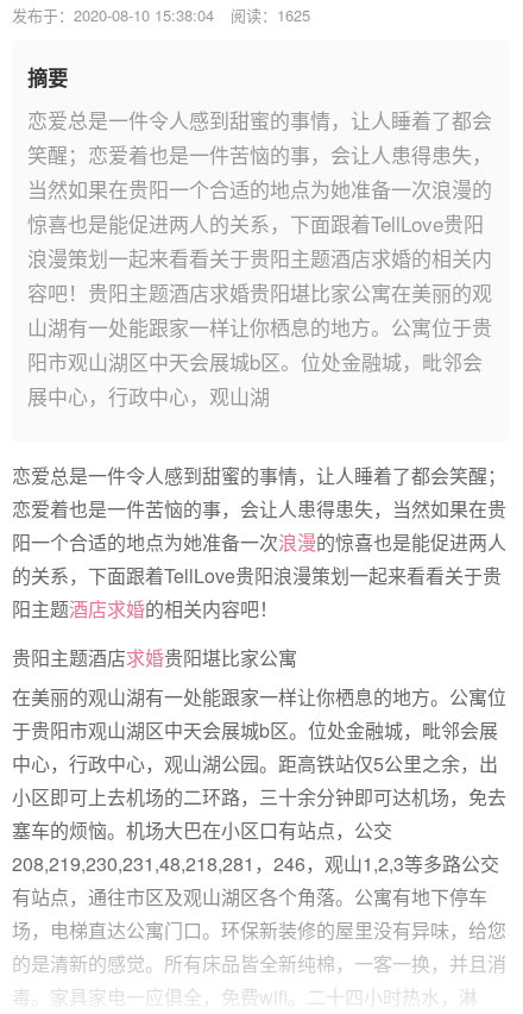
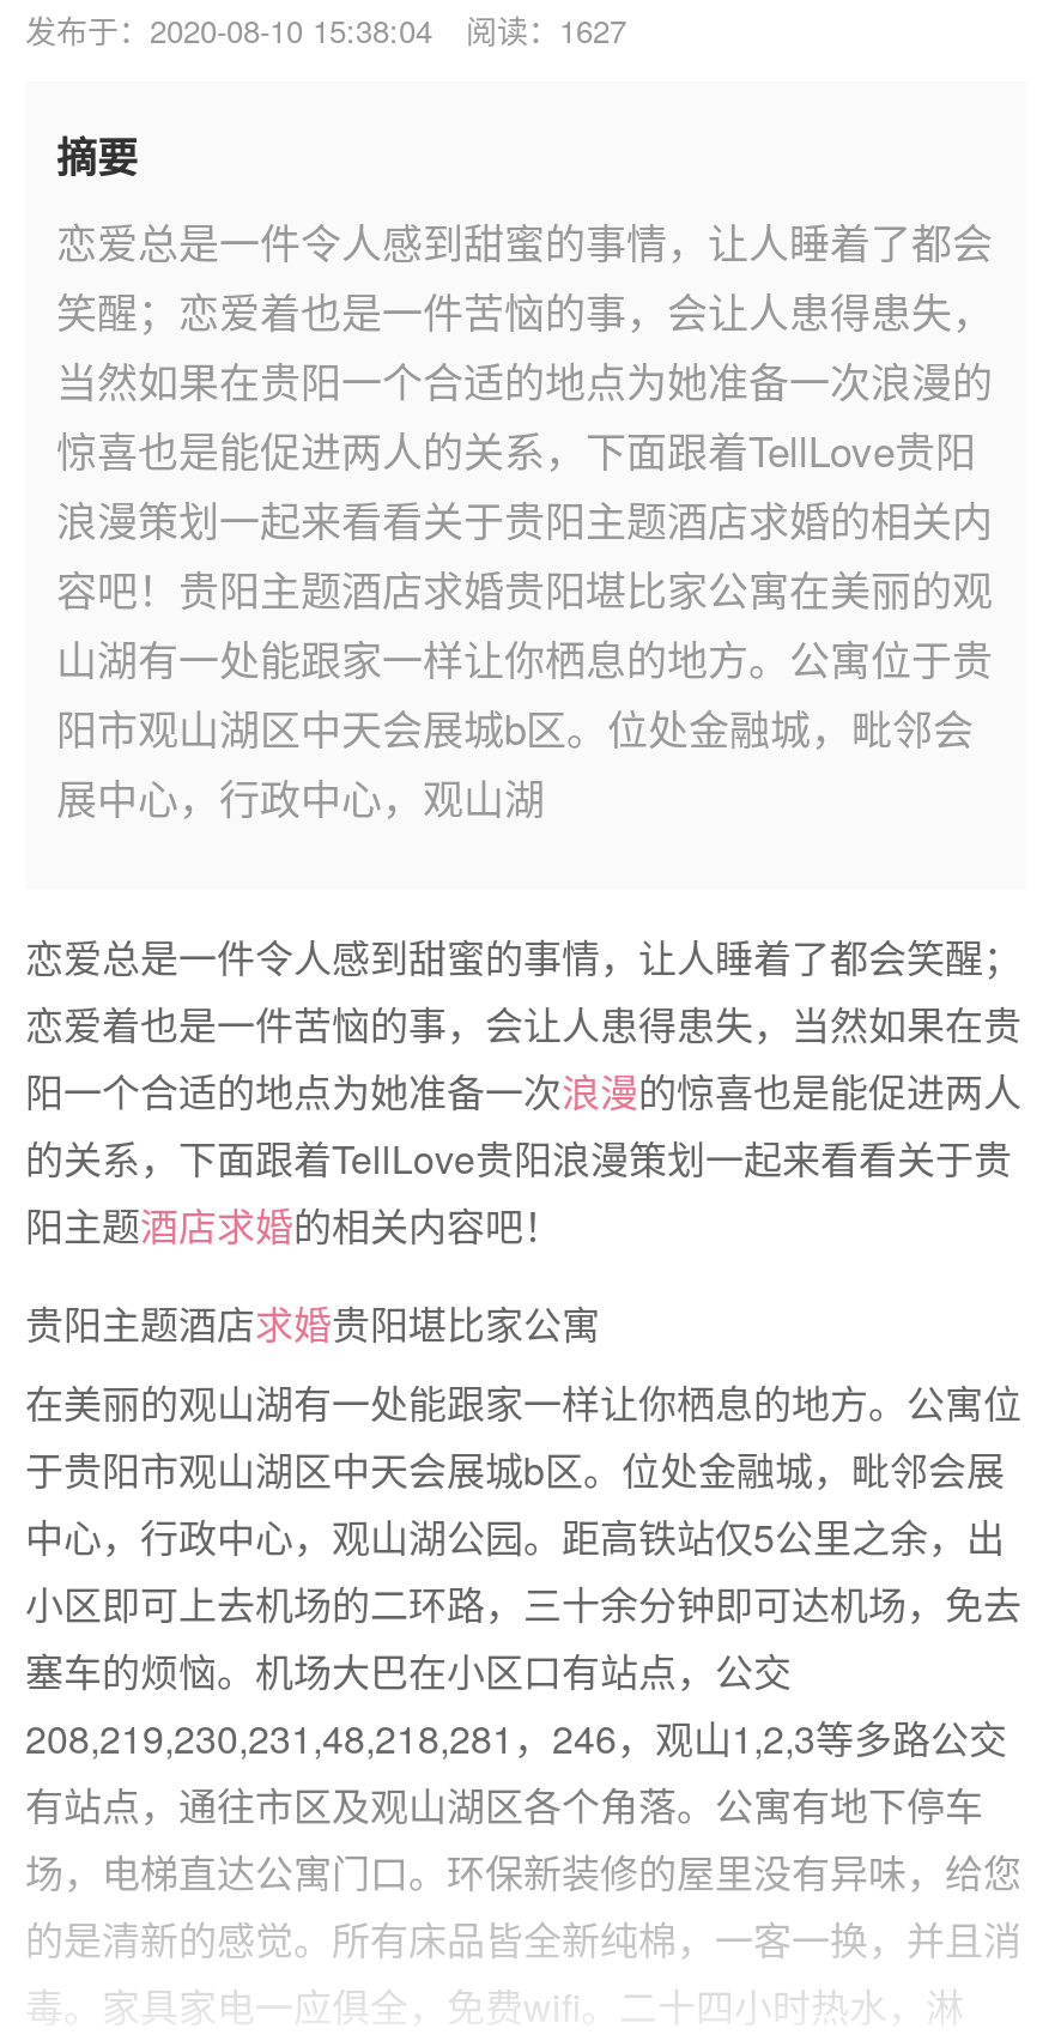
[12,4,310,27] 发布于：2020-08-10 15:38:04 阅读：1625 -> [25,8,626,54] 发布于：2020-08-10 15:38:04 阅读：1627

